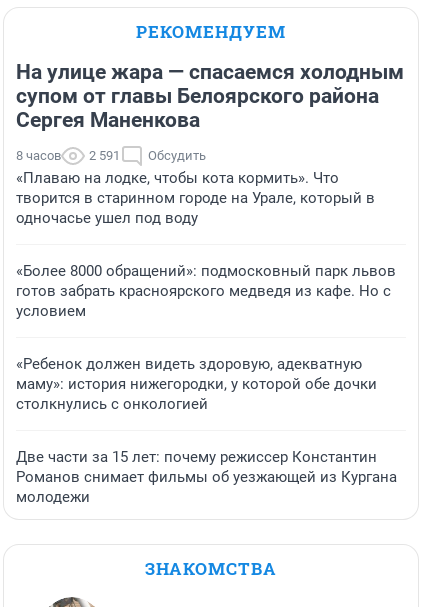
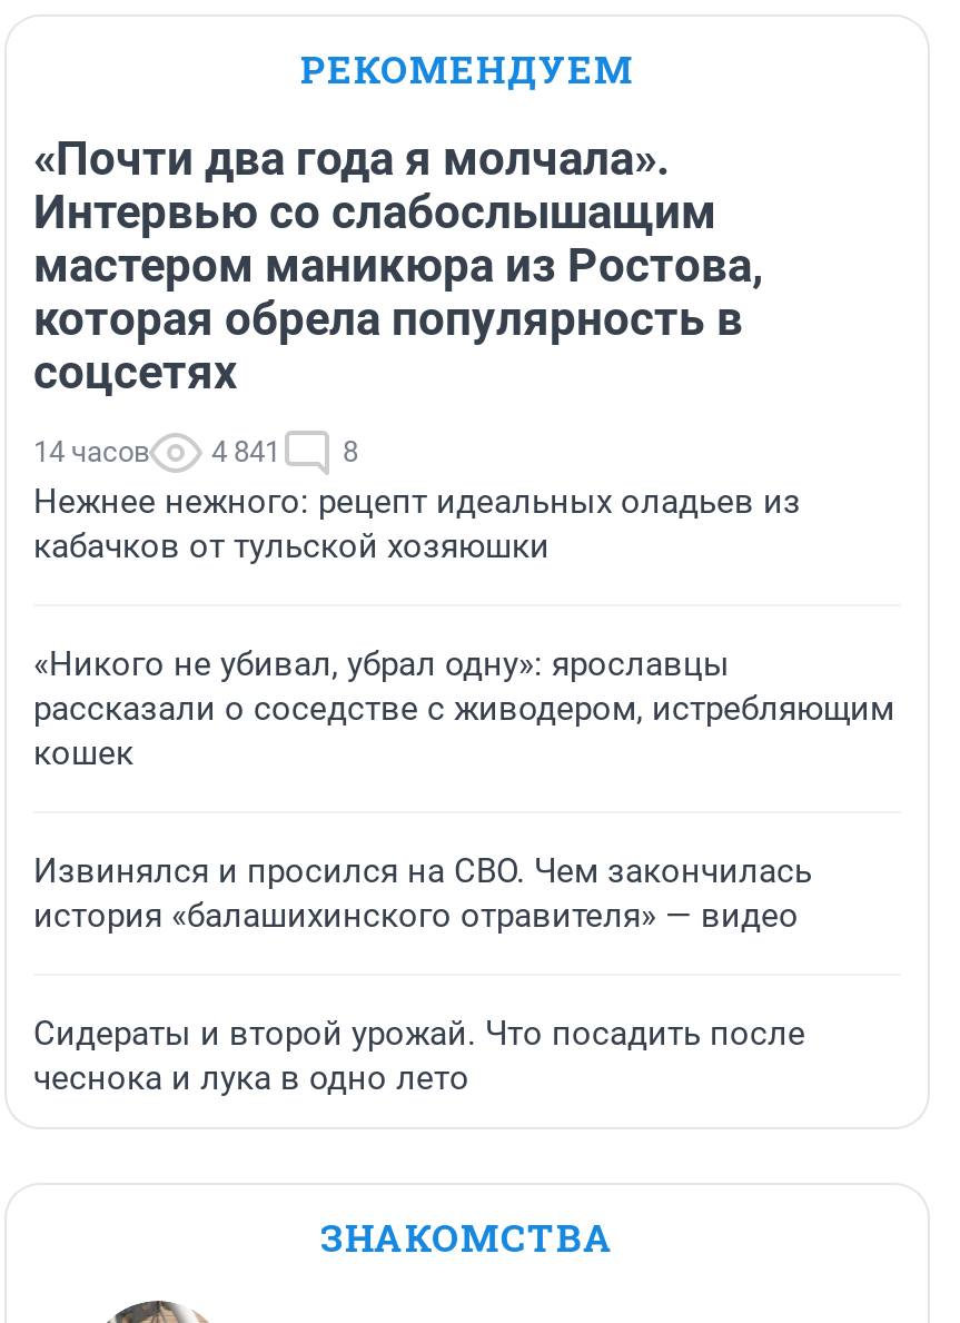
[16,60,404,132] На улице жара — спасаемся холодным | супом от главы Белоярского района | Сергея Маненкова -> [33,133,763,400] «Почти два года я молчала». | Интервью со слабослышащим | мастером маникюра из Ростова, | которая обрела популярность в | соцсетях
[16,148,375,227] 8 часов | 2 591 | Обсудить | «Плаваю на лодке, чтобы кота кормить». Что | творится в старинном городе на Урале, который в | одночасье ушел под воду -> [33,435,801,567] 14 часов | 4 841 | 8 | Нежнее нежного: рецепт идеальных оладьев из | кабачков от тульской хозяюшки
[16,262,396,320] «Более 8000 обращений»: подмосковный парк львов | готов забрать красноярского медведя из кафе. Но с | условием -> [33,644,894,774] «Никого не убивал, убрал одну»: ярославцы | рассказали о соседстве с живодером, истребляющим | кошек
[16,355,377,413] «Ребенок должен видеть здоровую, адекватную | маму»: история нижегородки, у которой обе дочки | столкнулись с онкологией -> [33,851,812,936] Извинялся и просился на СВО. Чем закончилась | история «балашихинского отравителя» — видео
[16,448,397,506] Две части за 15 лет: почему режиссер Константин | Романов снимает фильмы об уезжающей из Кургана | молодежи -> [33,1014,805,1098] Сидераты и второй урожай. Что посадить после | чеснока и лука в одно лето

